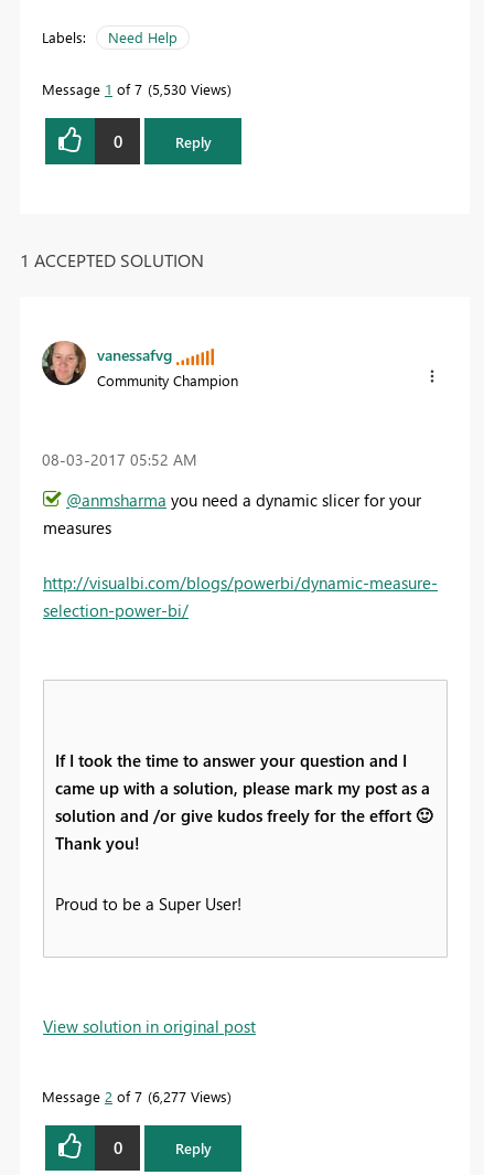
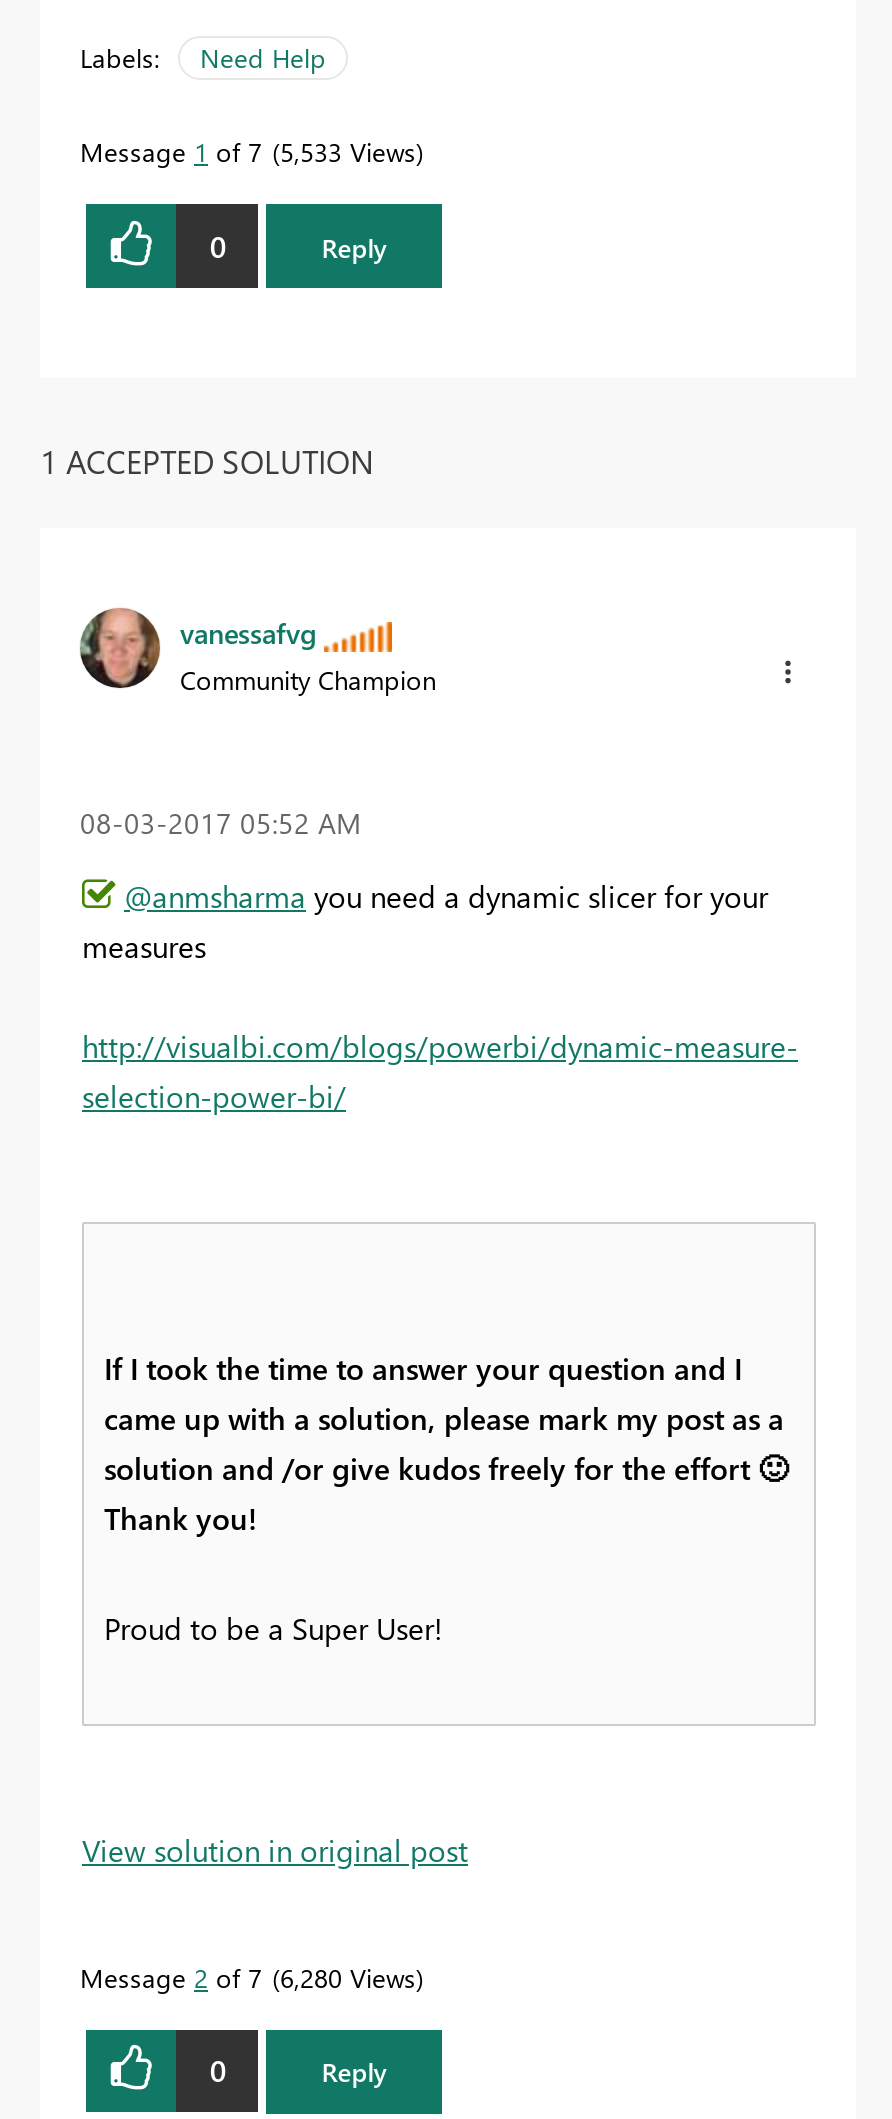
[42,80,227,98] Message 1 of 7 5,530 Views -> [80,134,416,168] Message 1 of 7 5,533 Views
[42,1086,227,1105] Message 2 of 7 6,277 Views -> [80,1959,416,1993] Message 2 of 7 6,280 Views

